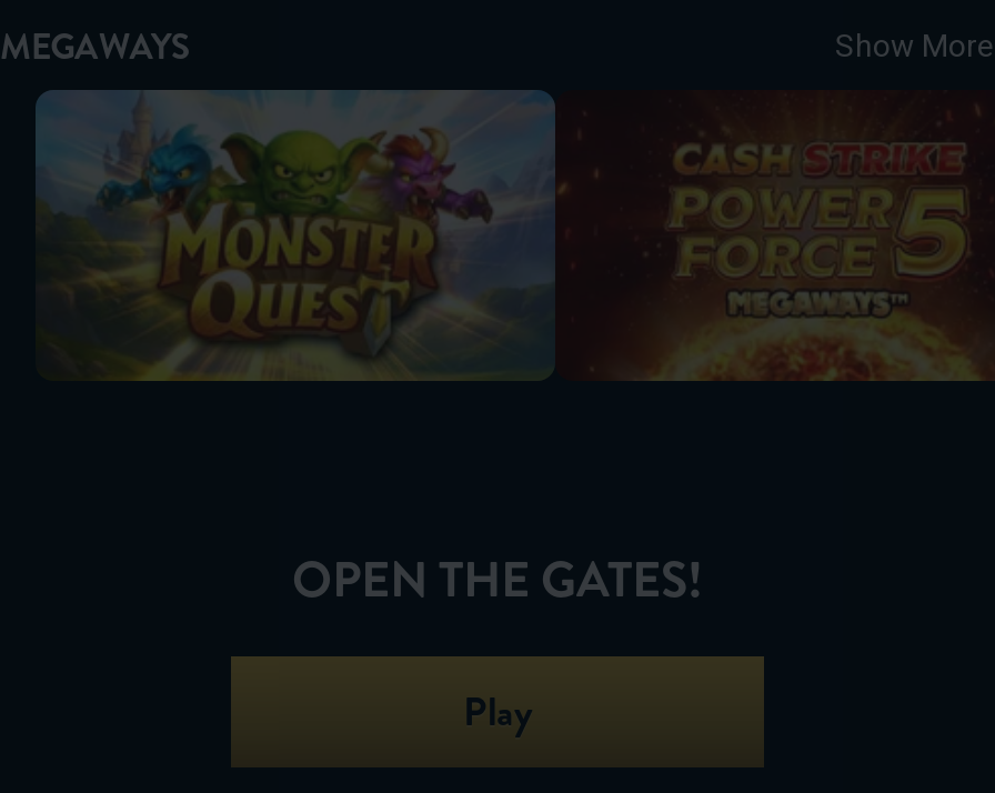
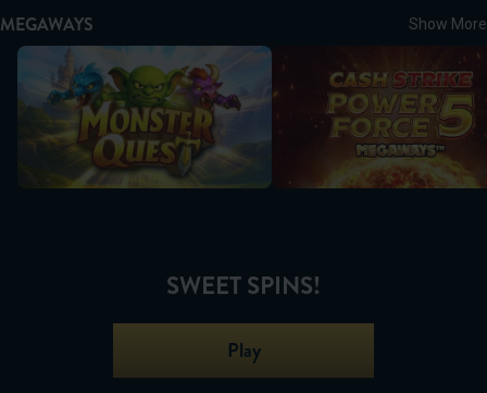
[292,546,703,617] OPEN THE GATES! -> [166,269,321,304] SWEET SPINS!

